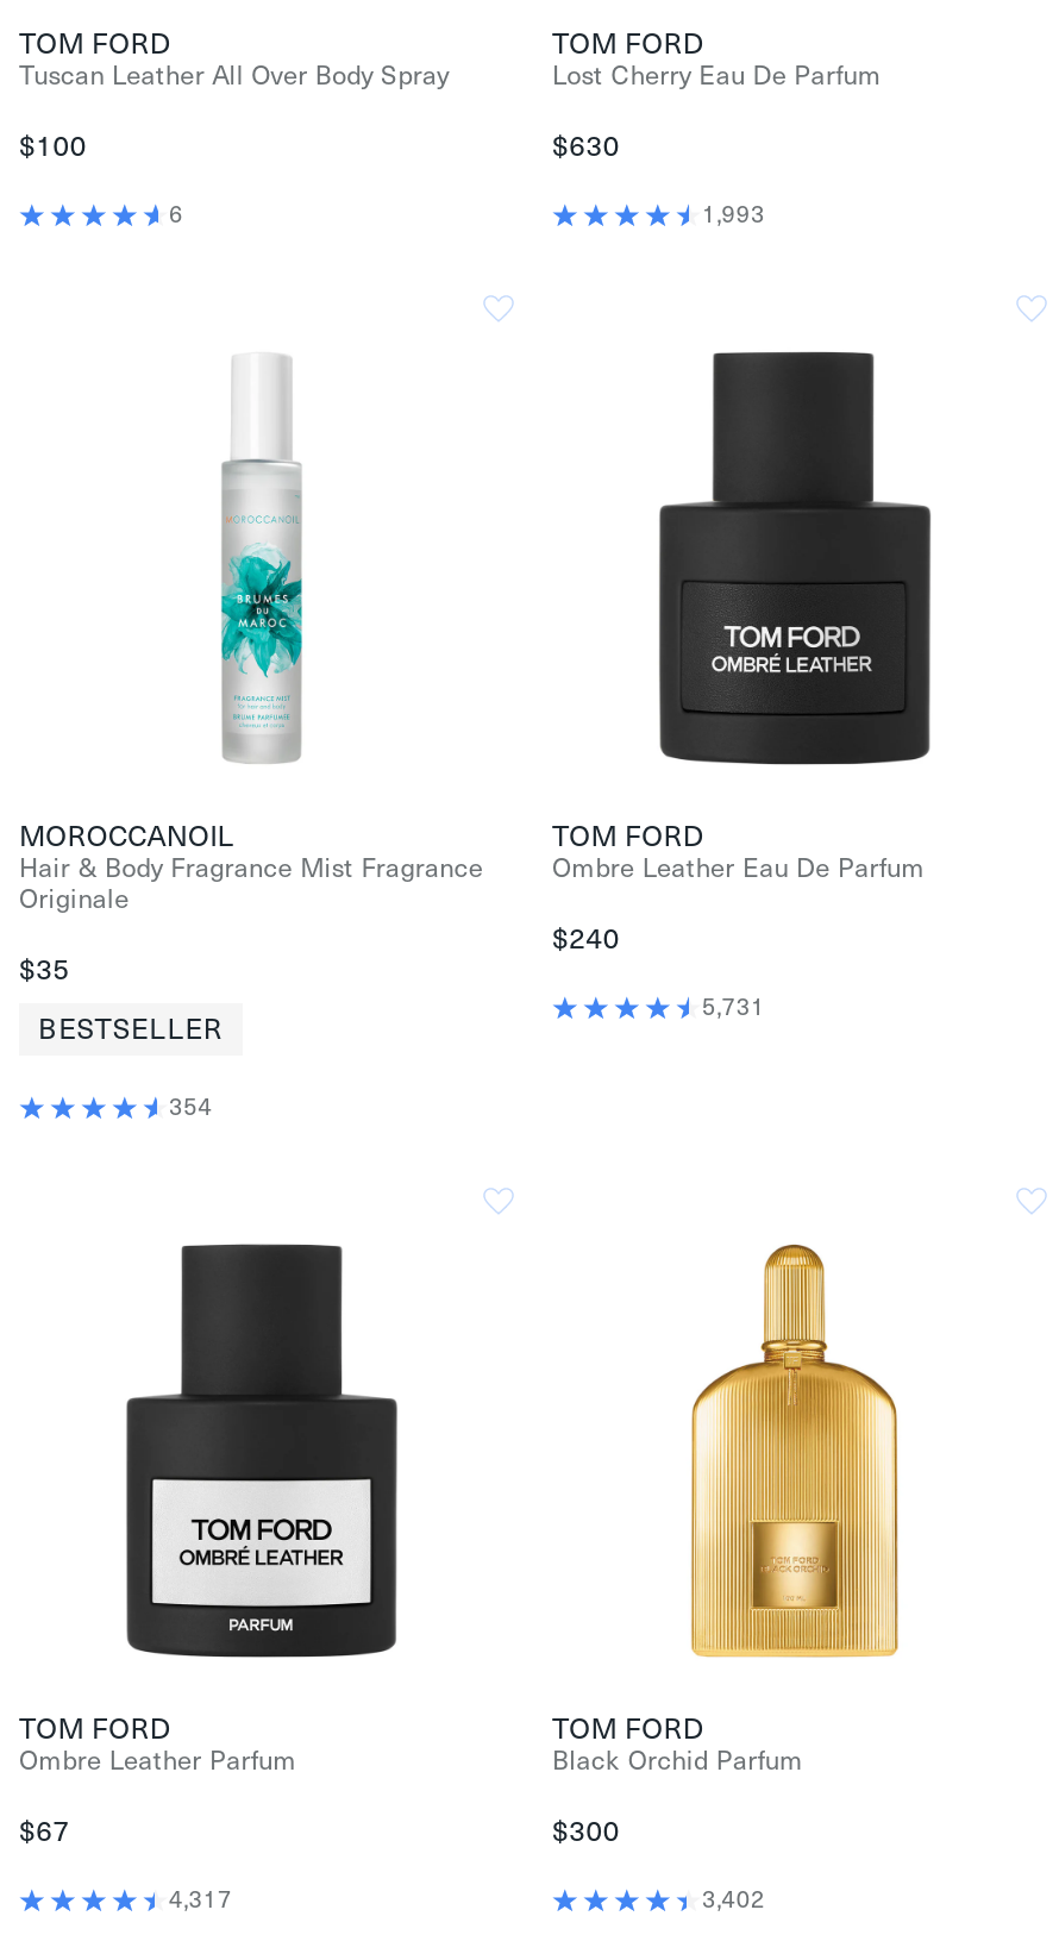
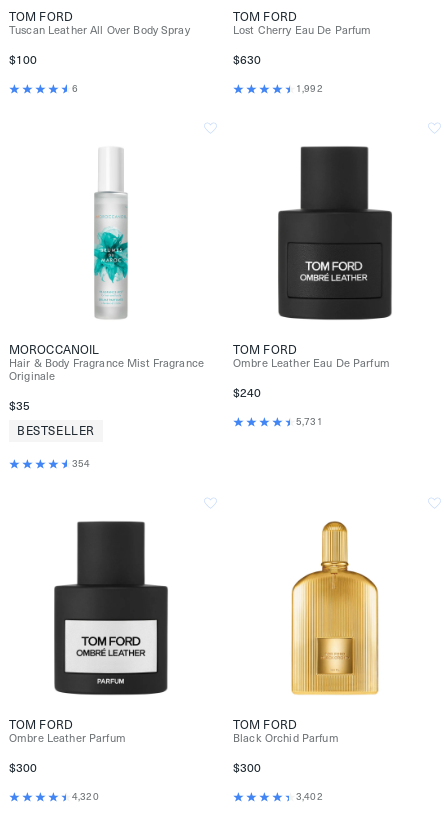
[702,199,766,230] 1,993 -> [296,82,323,95] 1,992
[19,1812,70,1848] $67 -> [9,760,37,775] $300
[169,1884,233,1915] 4,317 -> [72,790,99,803] 4,320

